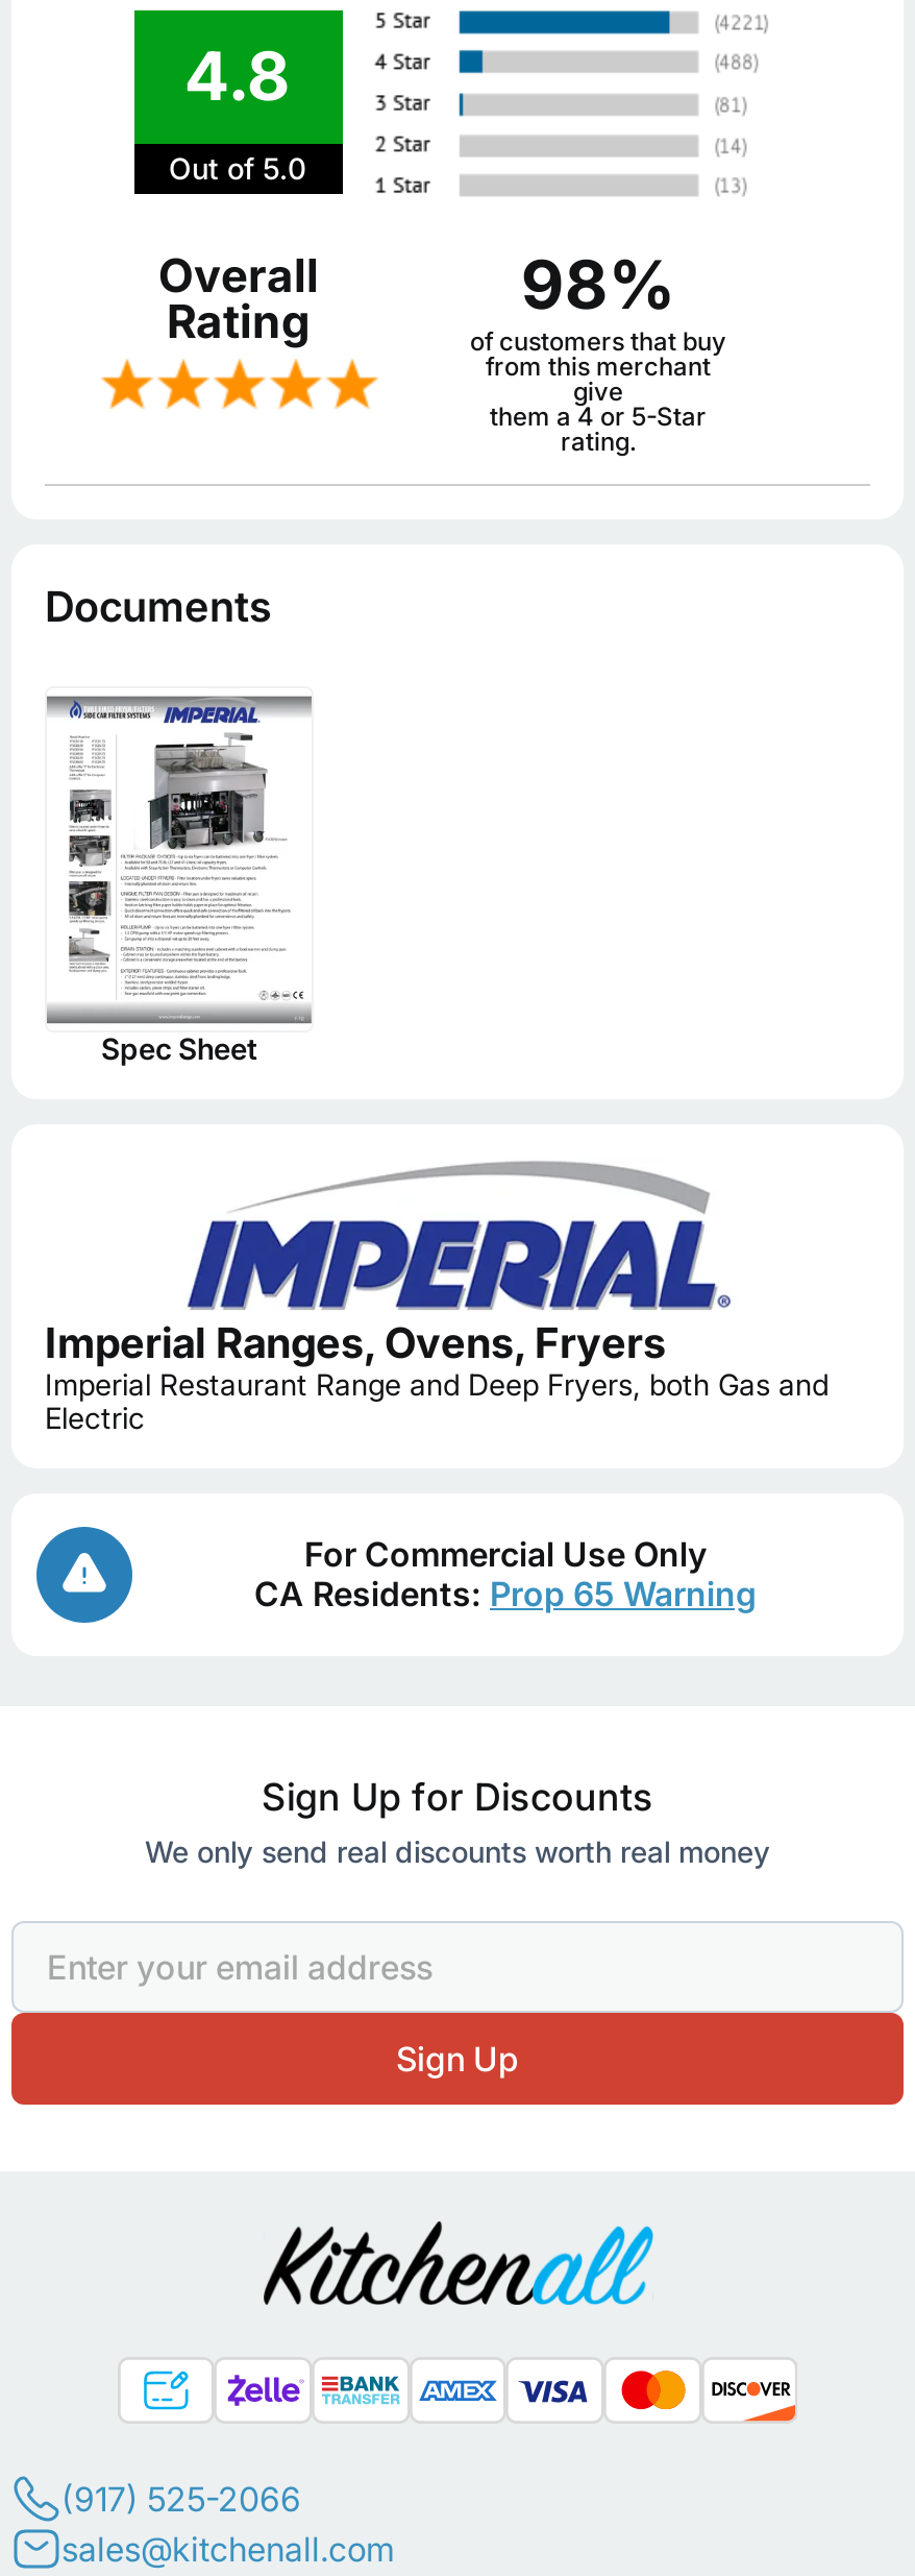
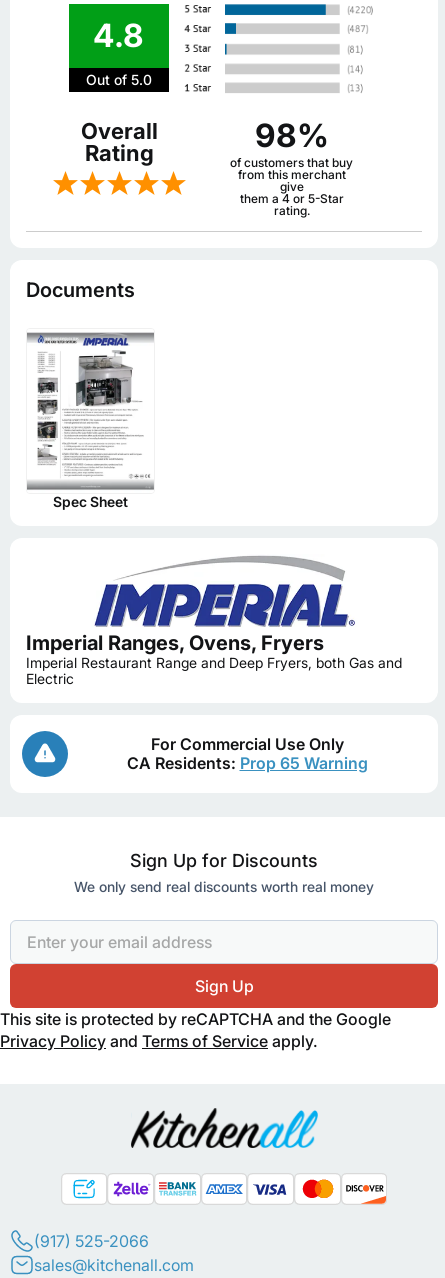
none -> [0,1009,391,1051] This site is protected by reCAPTCHA and the Google | Privacy Policy and Terms of Service apply.

